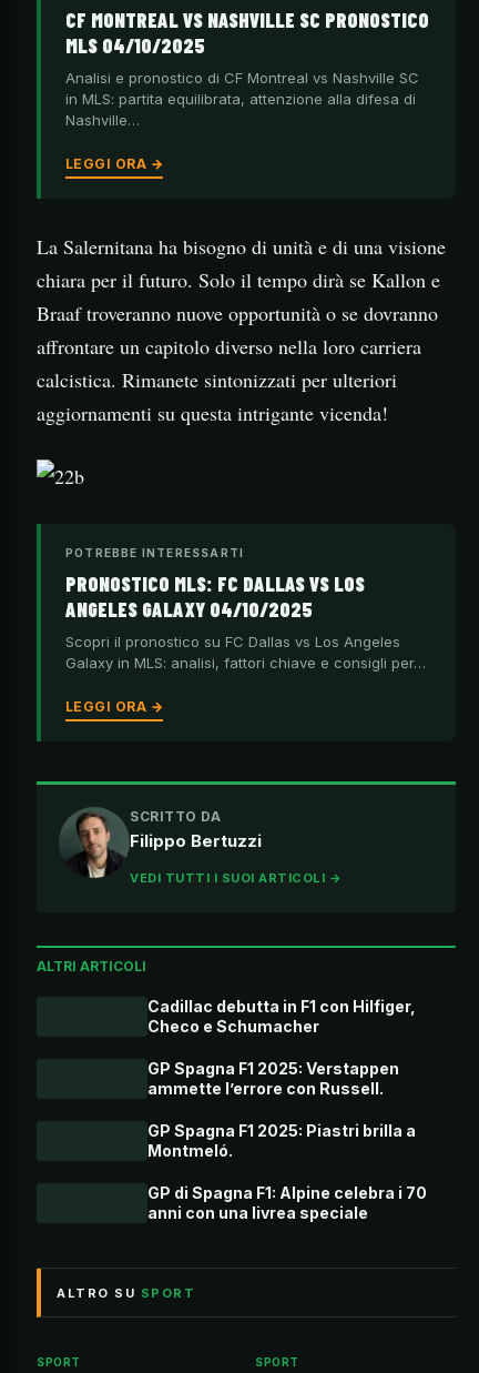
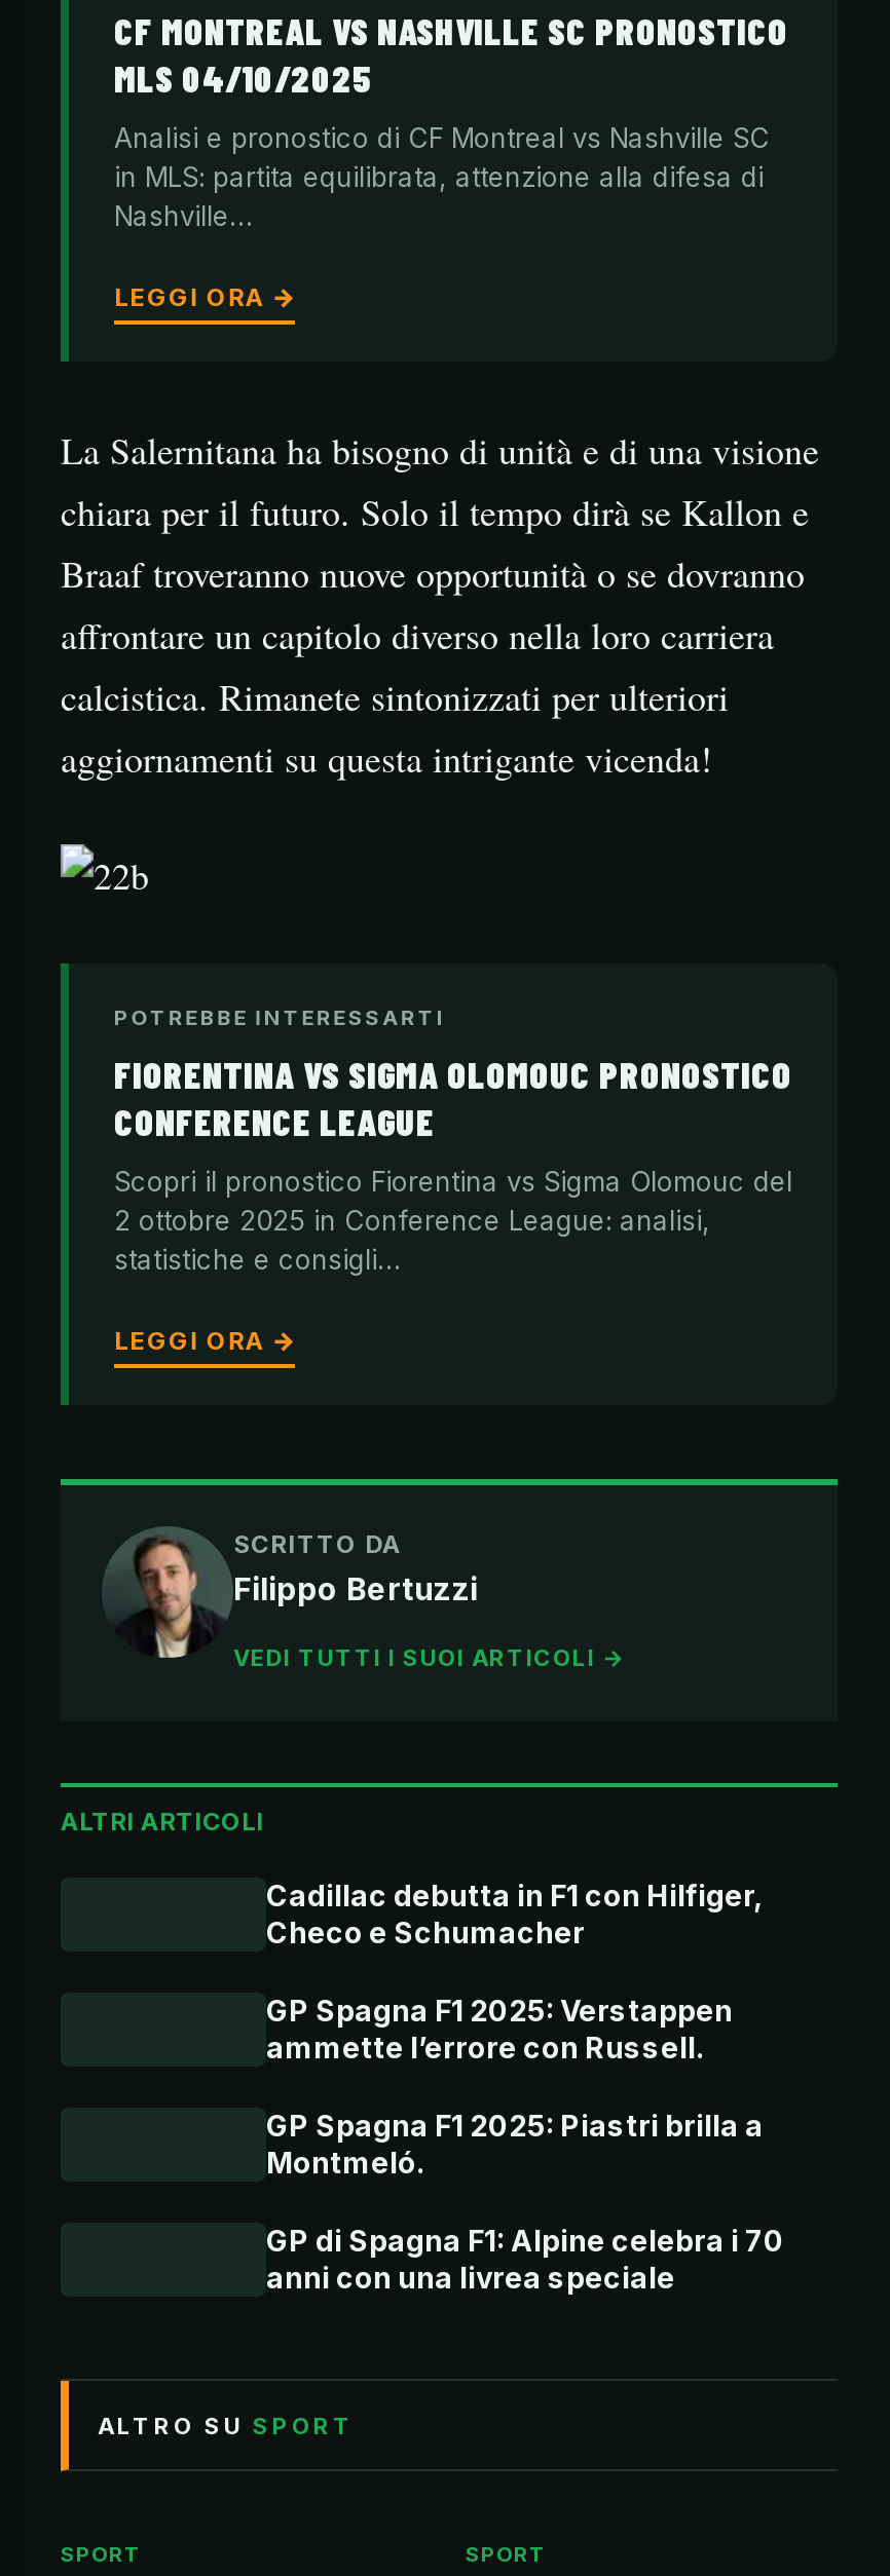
[65,571,365,621] PRONOSTICO MLS: FC DALLAS VS LOS | ANGELES GALAXY 04/10/2025 -> [114,1053,792,1146] FIORENTINA VS SIGMA OLOMOUC PRONOSTICO | CONFERENCE LEAGUE
[65,632,426,671] Scopri il pronostico su FC Dallas vs Los Angeles | Galaxy in MLS: analisi, fattori chiave e consigli per… -> [114,1166,792,1277] Scopri il pronostico Fiorentina vs Sigma Olomouc del | 2 ottobre 2025 in Conference League: analisi, | statistiche e consigli…

